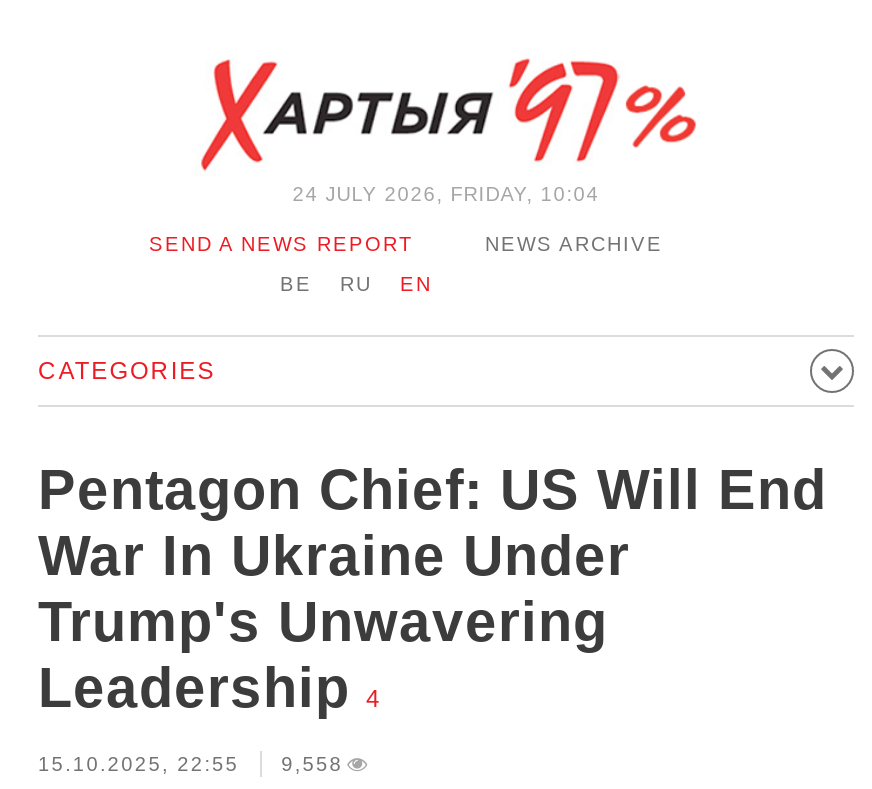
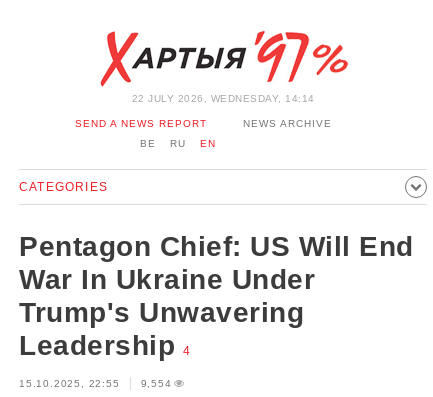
[292,183,600,205] 24 JULY 2026, FRIDAY, 10:04 -> [131,93,314,104] 22 JULY 2026, WEDNESDAY, 14:14
[38,753,343,775] 15.10.2025, 22:55 9,558 -> [19,378,172,389] 15.10.2025, 22:55 9,554

